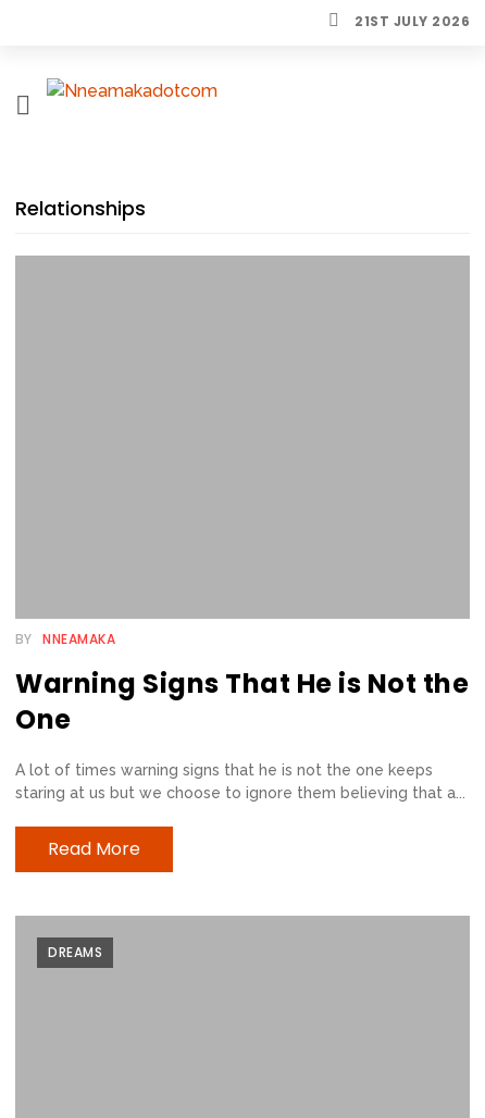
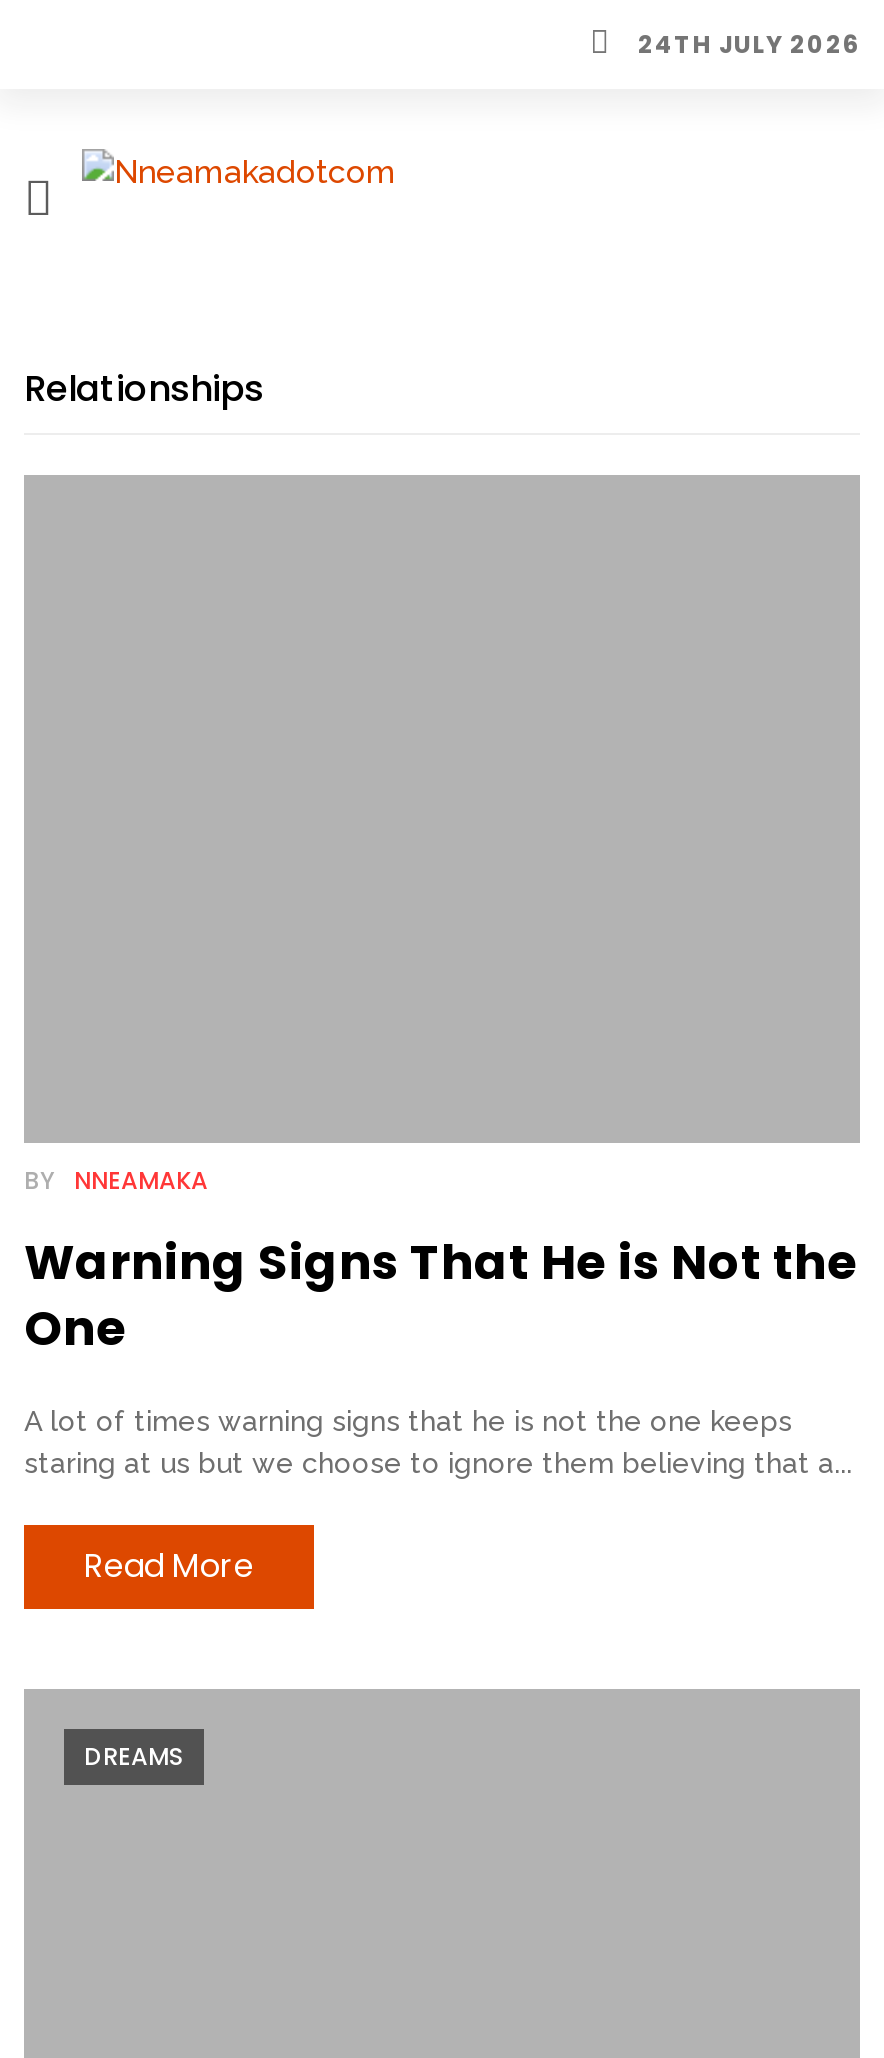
[351,12,470,30] 21ST JULY 2026 -> [631,27,860,61] 24TH JULY 2026

